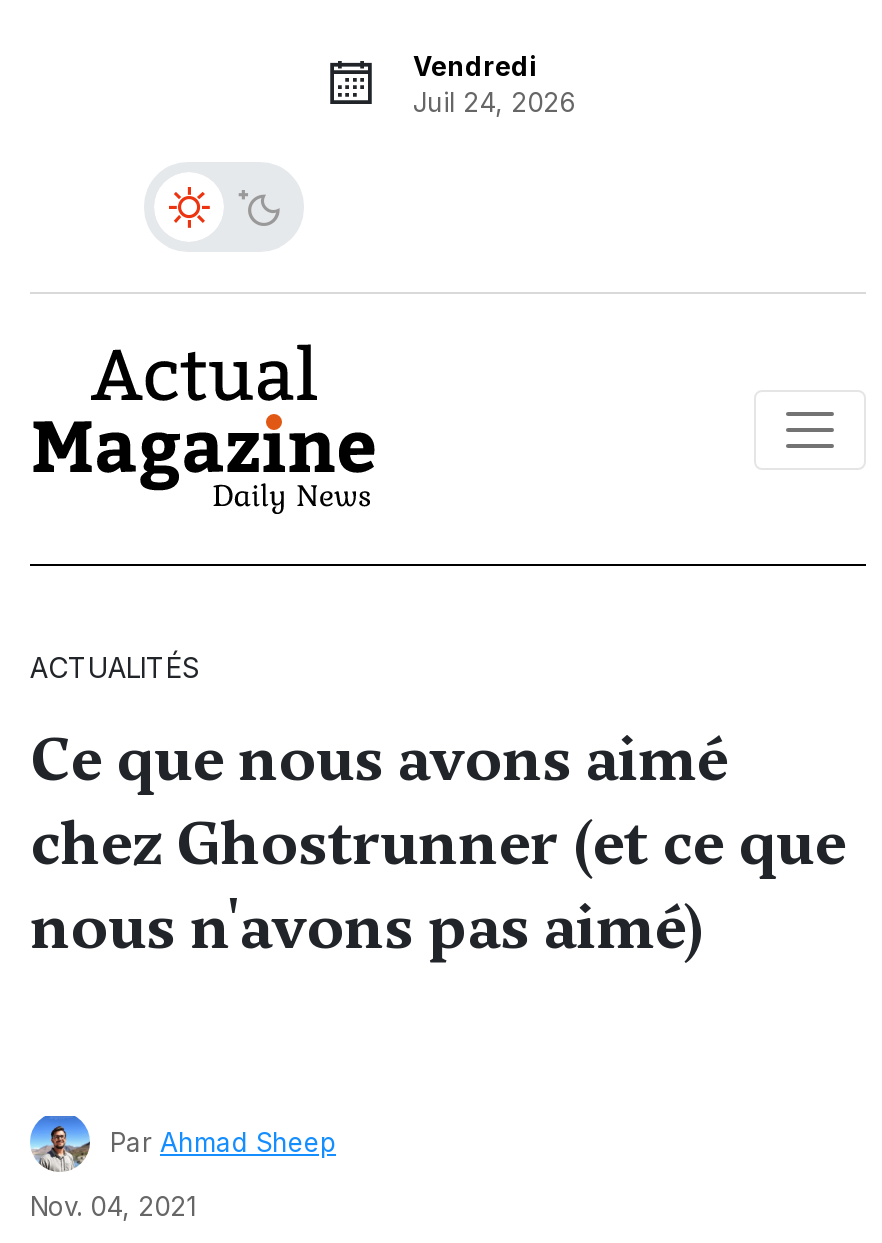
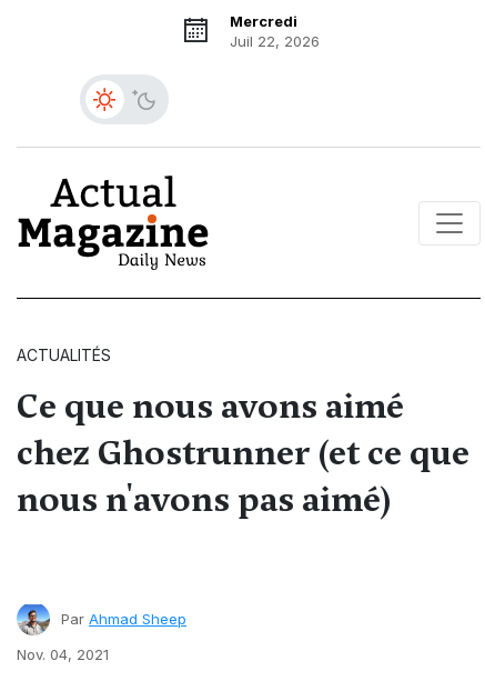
[413,50,575,118] Vendredi | Juil 24, 2026 -> [229,12,319,50] Mercredi | Juil 22, 2026

